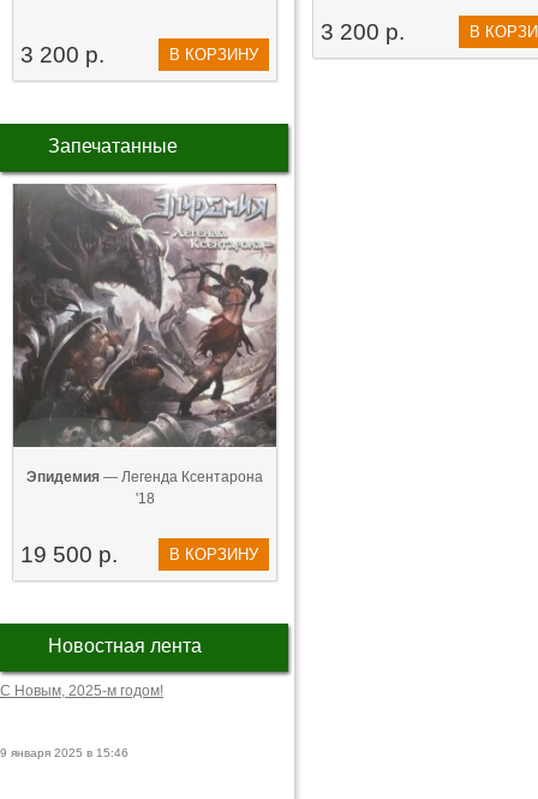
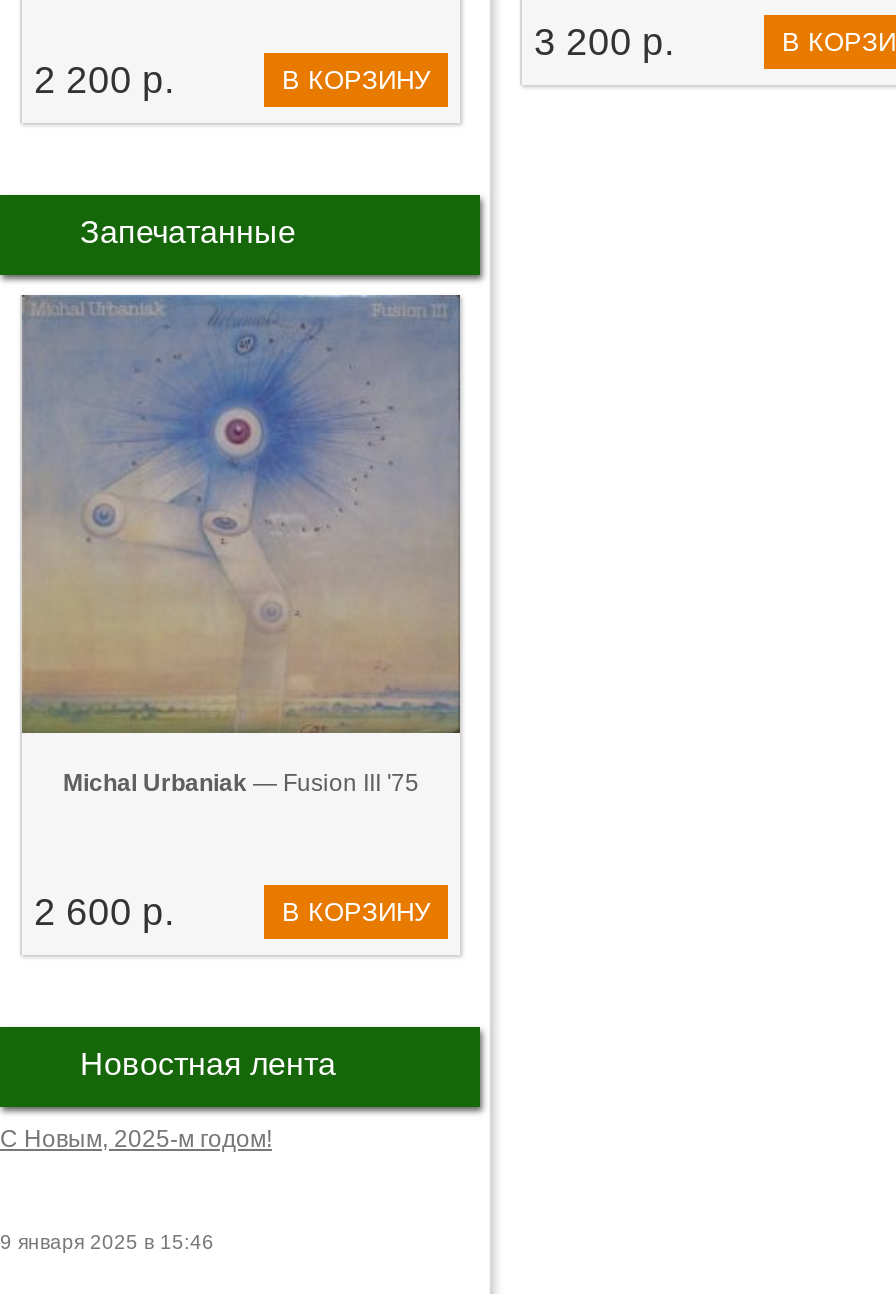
[20,42,104,67] 3 200 р. -> [34,59,174,101] 2 200 р.
[12,184,276,507] [image] | Эпидемия — Легенда Ксентарона | '18 -> [20,293,462,797] [image] | Michal Urbaniak — Fusion III '75
[20,542,118,567] 19 500 р. -> [34,891,174,933] 2 600 р.

